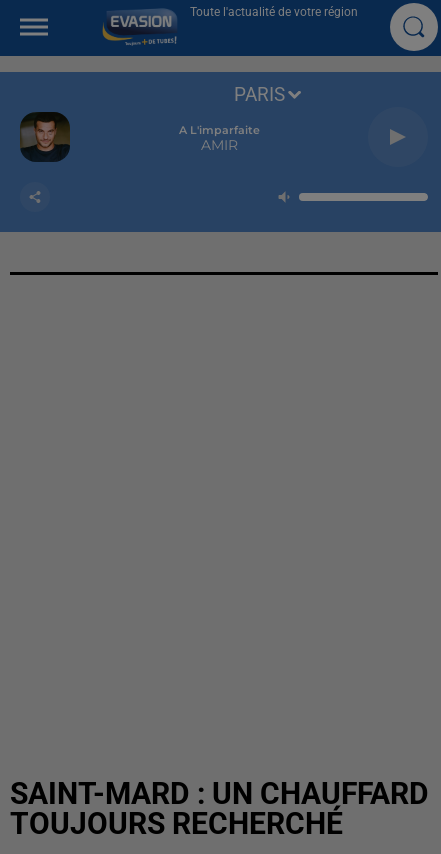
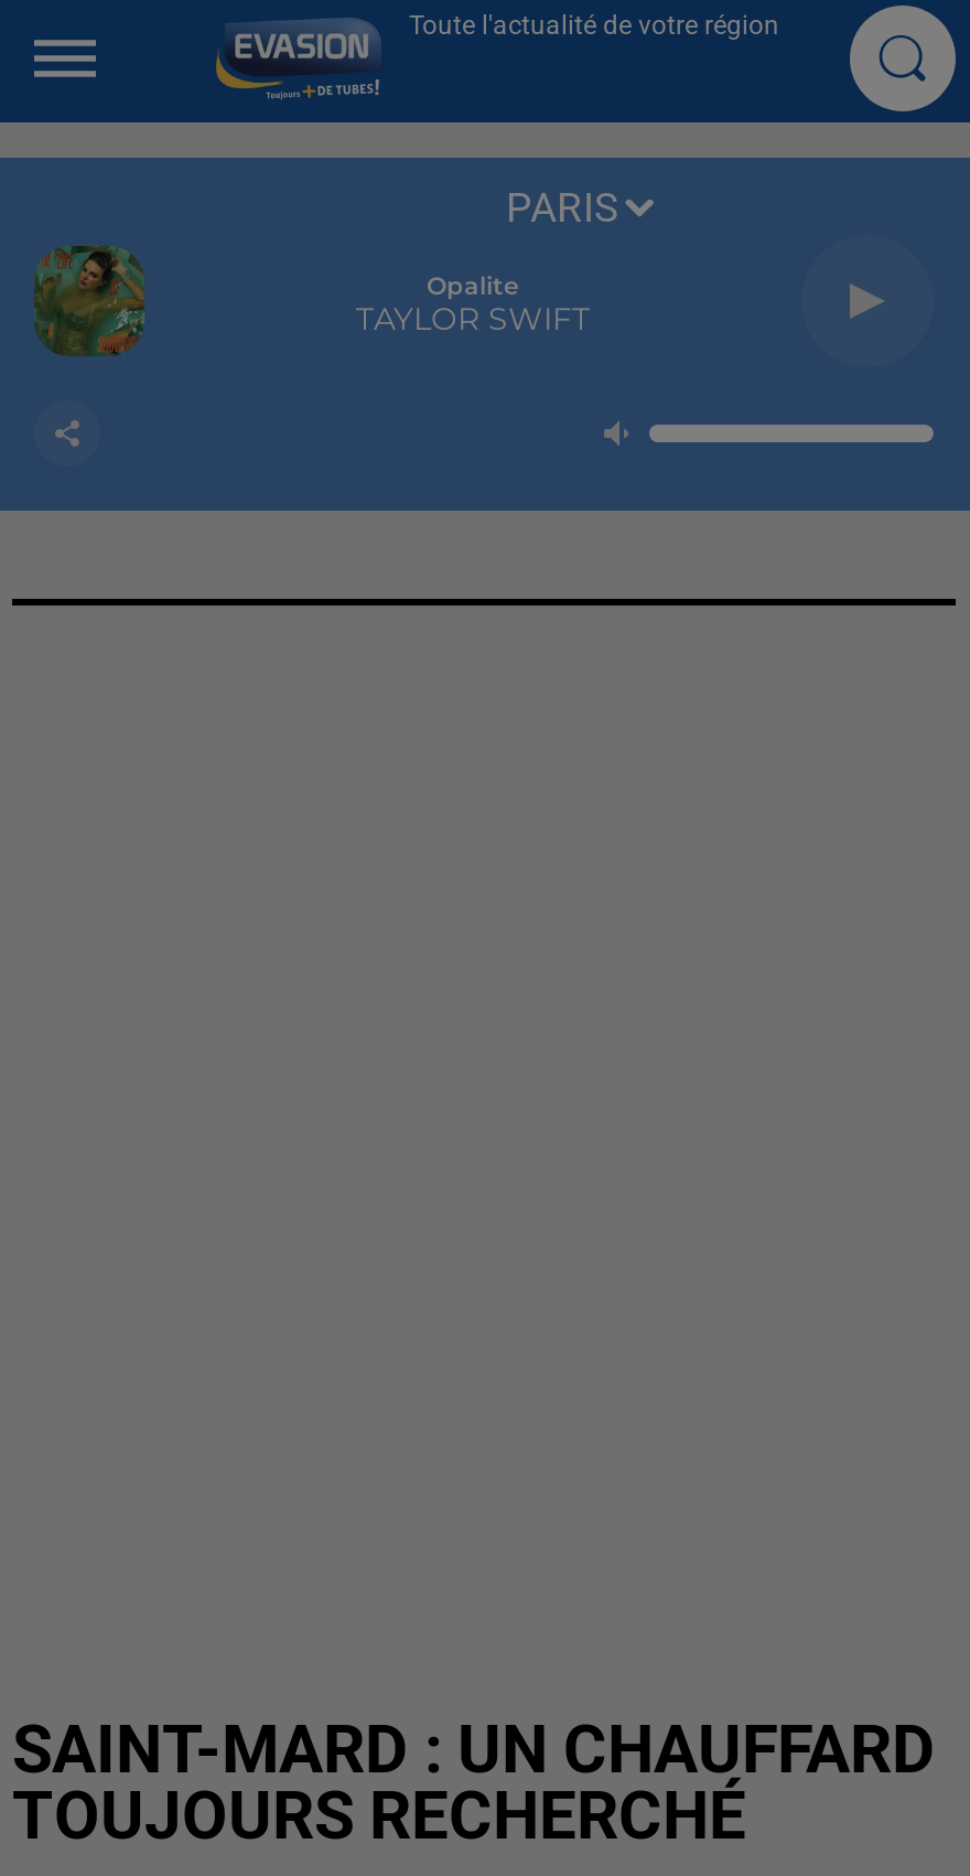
[20,111,71,162] [image] -> [34,244,144,356] [image]
[178,123,259,154] A L'imparfaite | AMIR -> [356,270,590,339] Opalite | TAYLOR SWIFT

